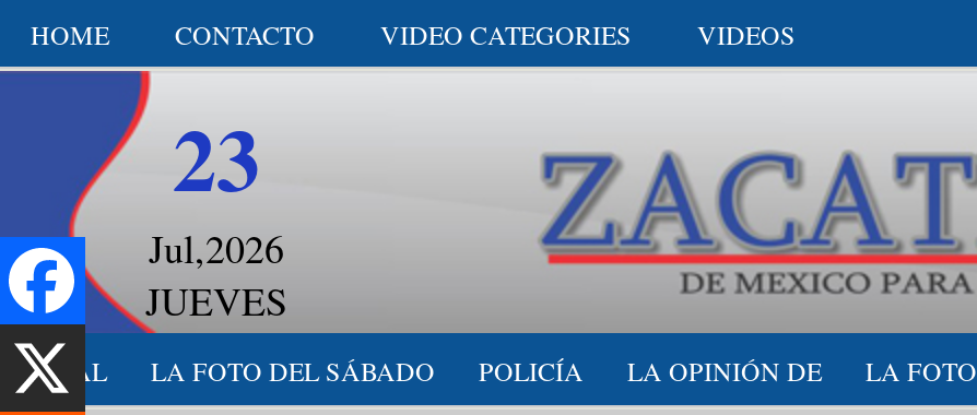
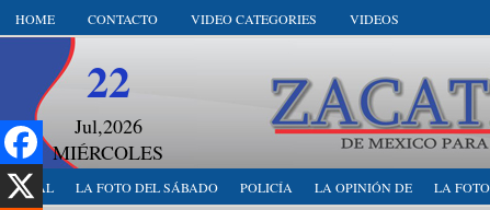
[173,93,260,222] 23 -> [87,48,130,113] 22
[145,274,287,327] JUEVES -> [53,139,164,165] MIÉRCOLES

